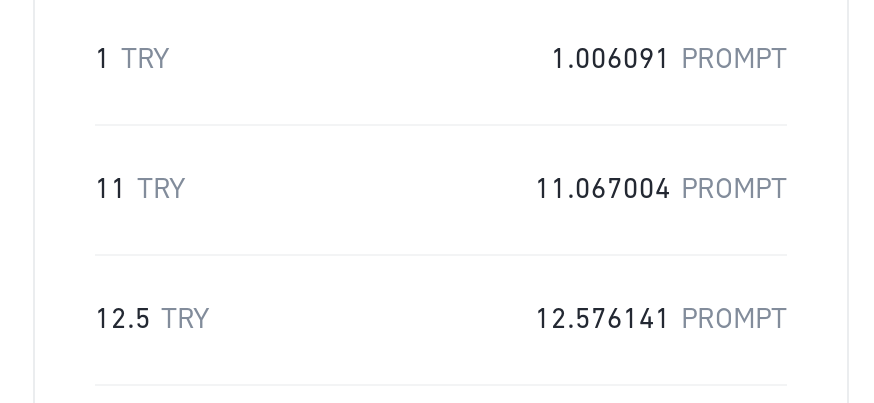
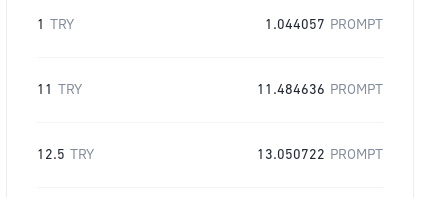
[551,46,787,74] 1.006091 PROMPT -> [265,18,383,32] 1.044057 PROMPT
[535,176,787,204] 11.067004 PROMPT -> [257,83,383,97] 11.484636 PROMPT
[535,306,787,334] 12.576141 PROMPT -> [257,148,383,162] 13.050722 PROMPT

